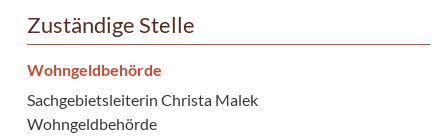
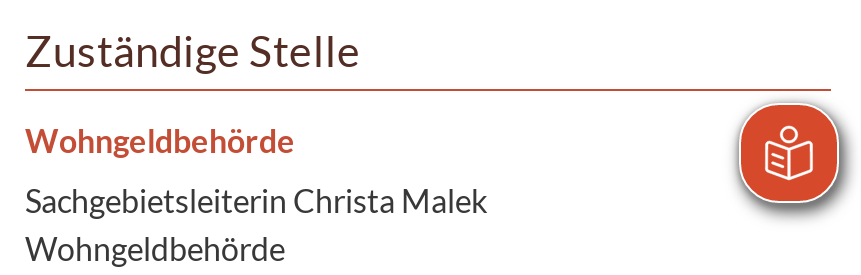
none -> [733,99,853,221] [image]

